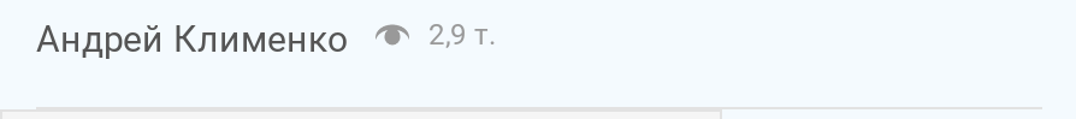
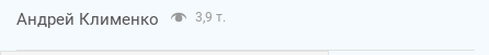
[428,17,496,51] 2,9 т. -> [195,9,226,24] 3,9 т.

